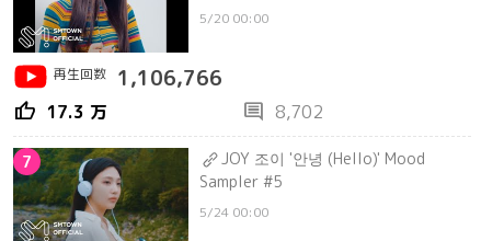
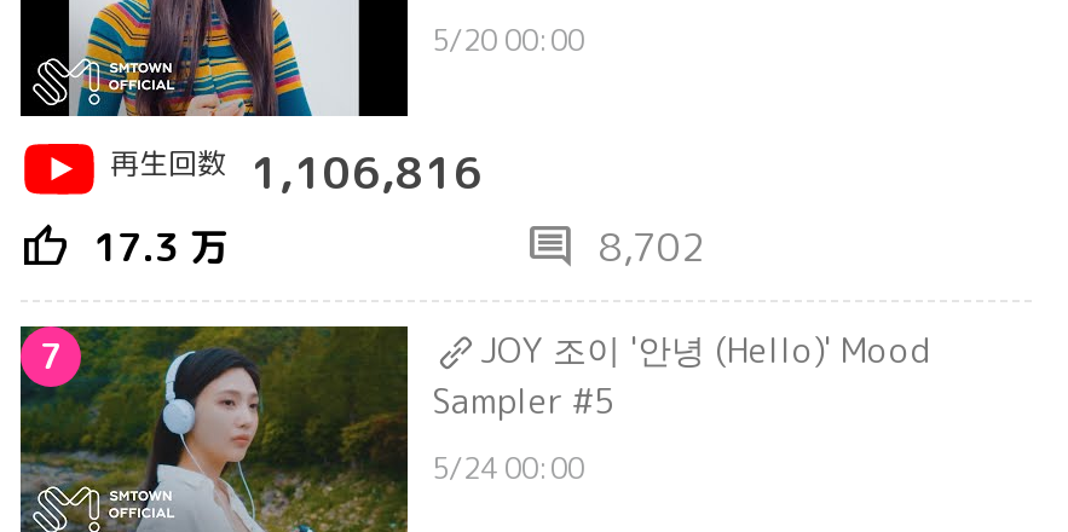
[54,65,222,92] 再生回数 1,106,766 -> [110,143,483,204] 再生回数 1,106,816

